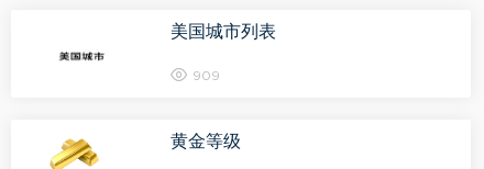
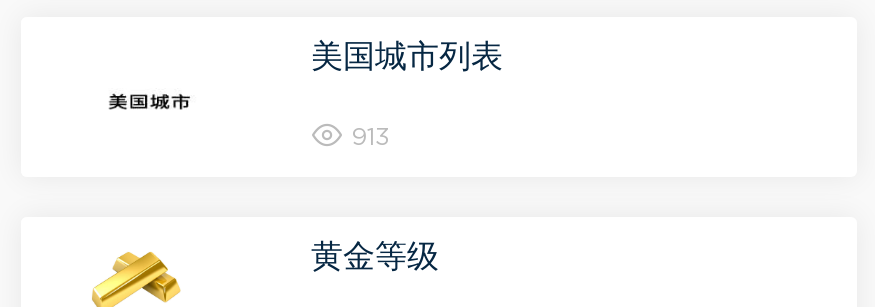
[188,69,220,82] 909 -> [343,125,391,149] 913

